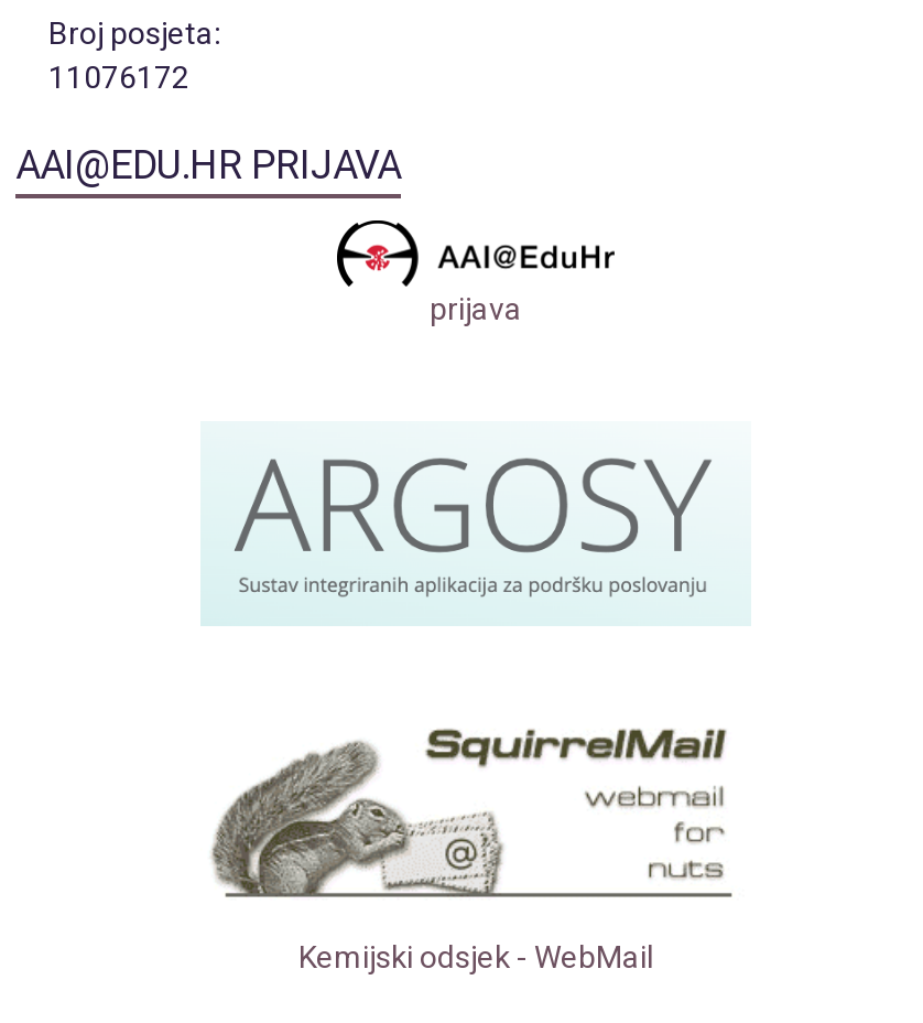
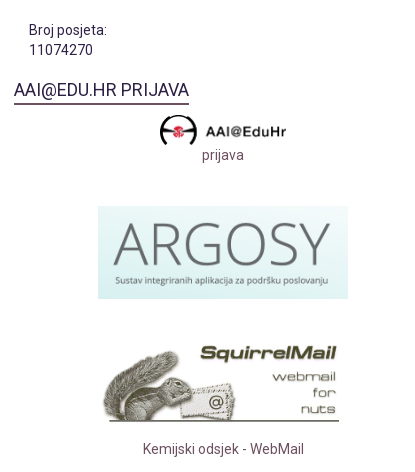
[48,60,189,96] 11076172 -> [29,42,93,58] 11074270

